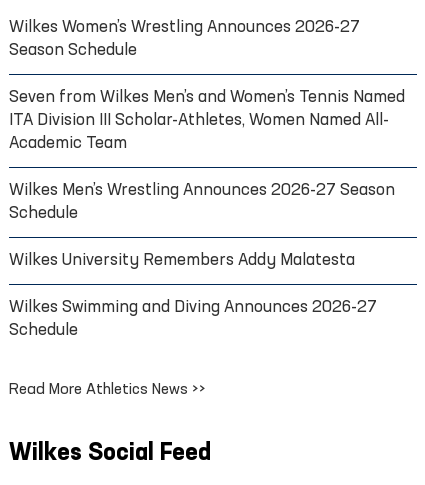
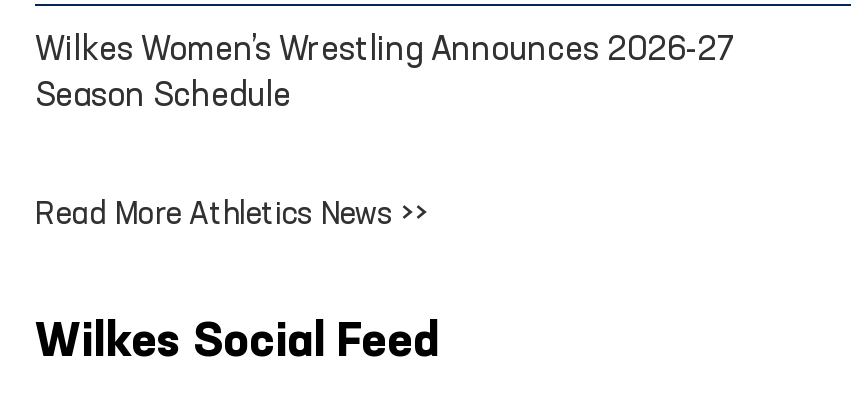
[9,89,405,339] Seven from Wilkes Men’s and Women’s Tennis Named | ITA Division III Scholar-Athletes, Women Named All- | Academic Team | Wilkes Men’s Wrestling Announces 2026-27 Season | Schedule | Wilkes University Remembers Addy Malatesta | Wilkes Swimming and Diving Announces 2026-27 | Schedule -> none

